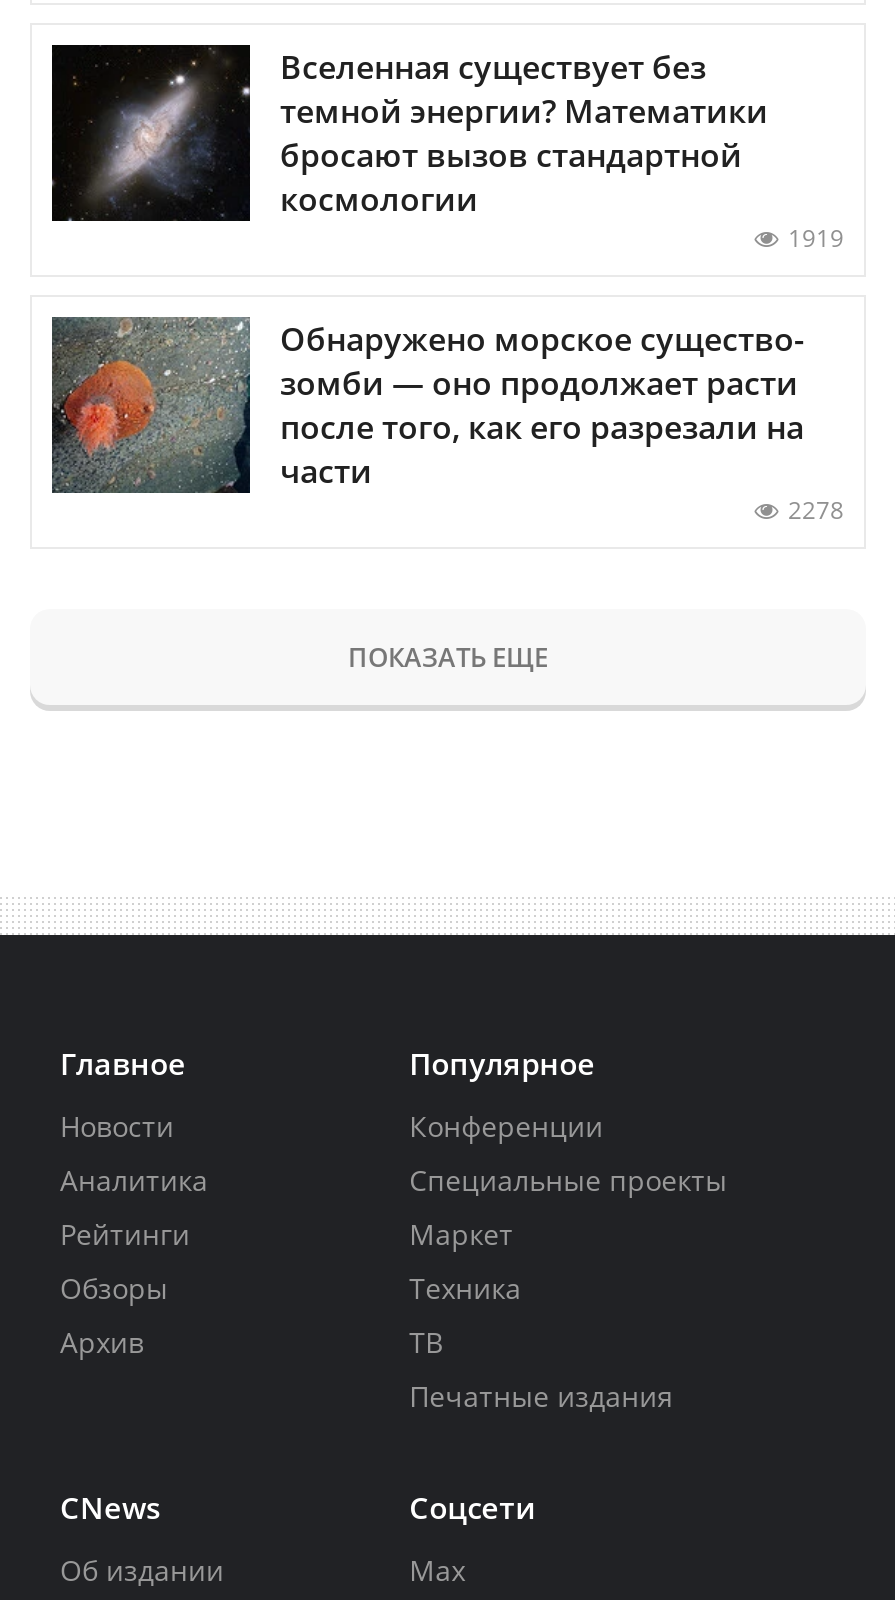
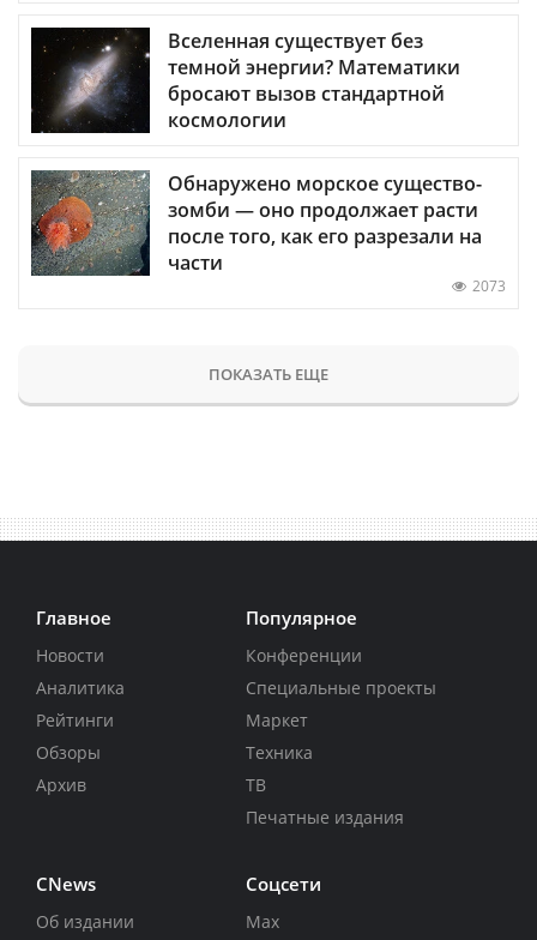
[788,221,844,255] 1919 -> none
[788,493,844,527] 2278 -> [472,276,506,296] 2073

